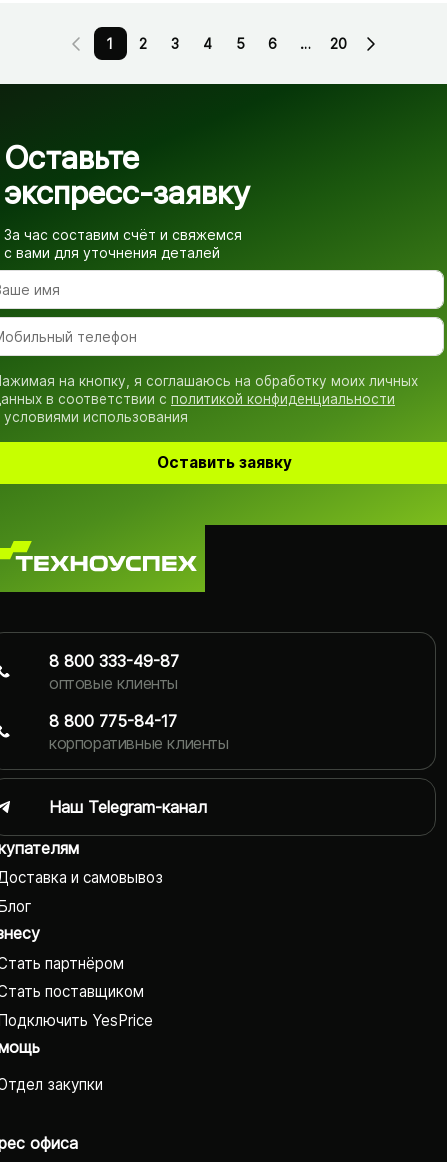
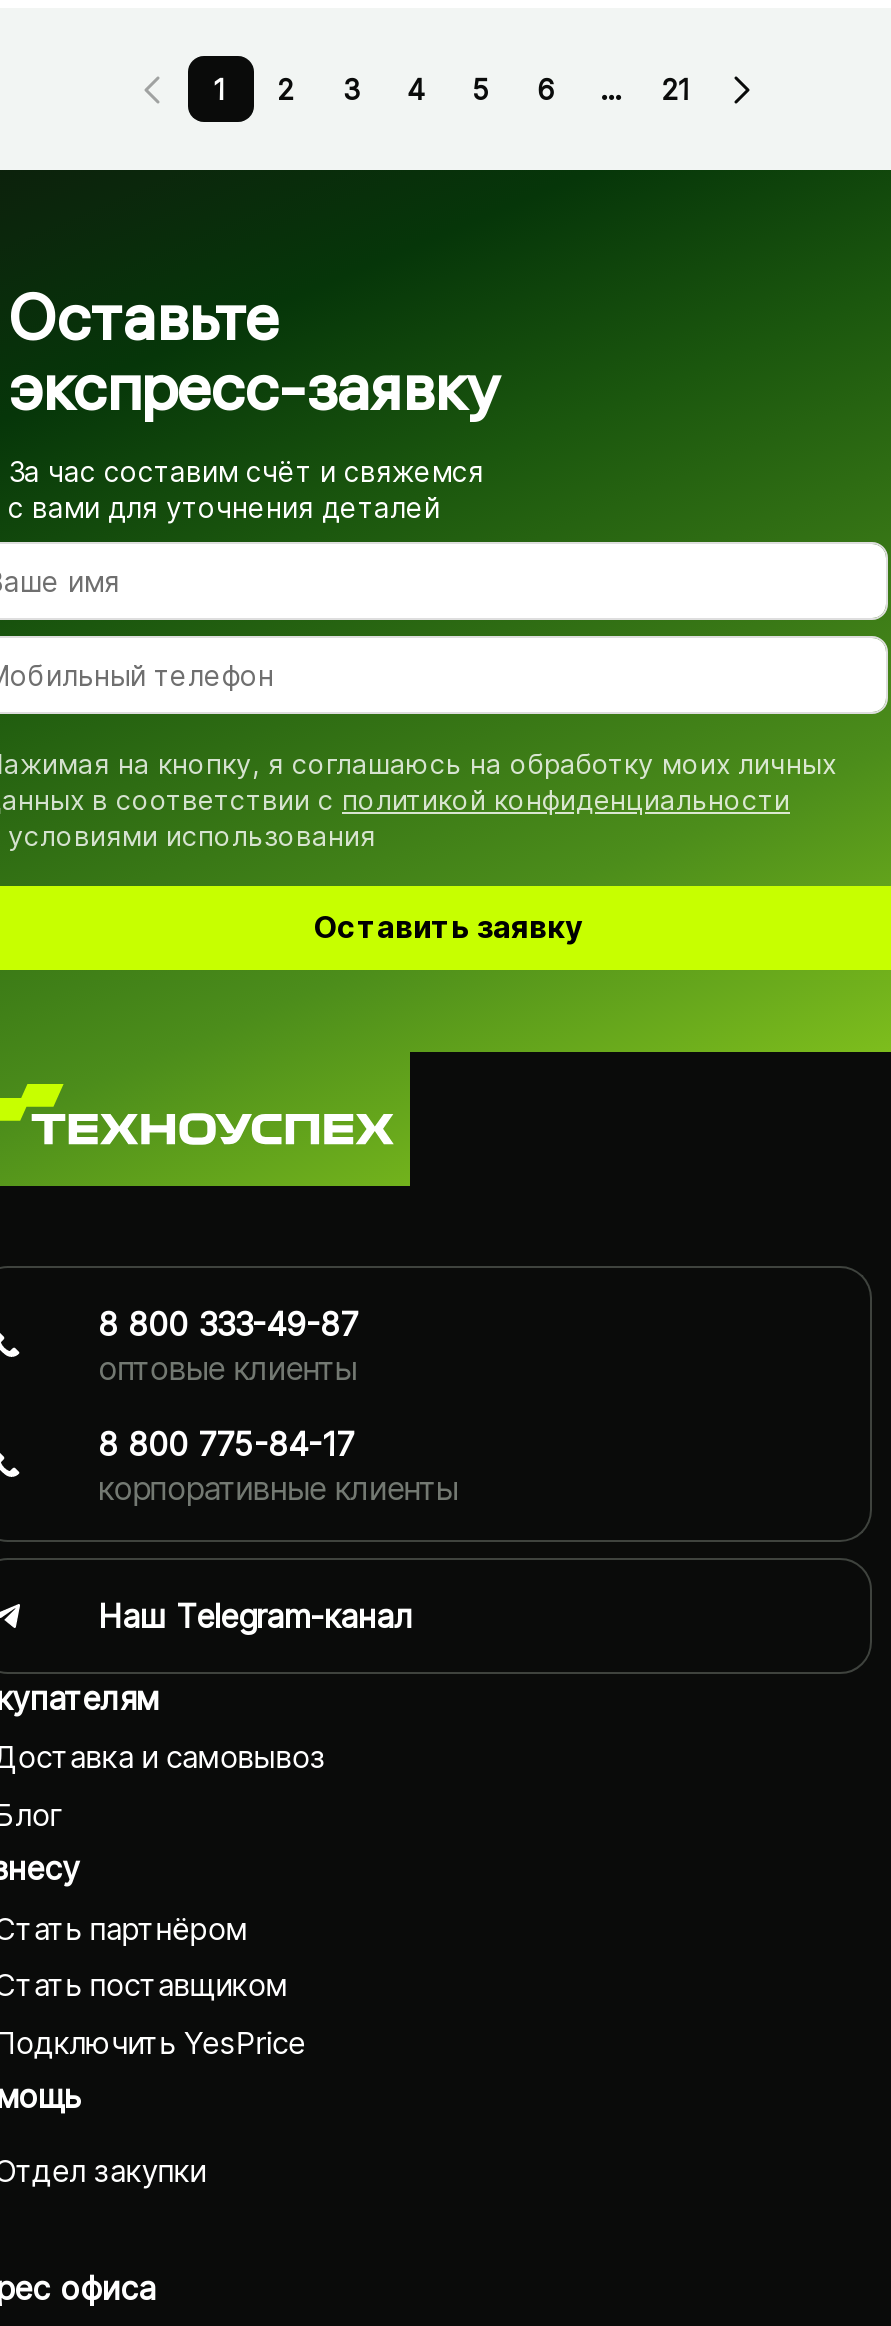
[330,35,347,52] 20 -> [661,72,691,106] 21

